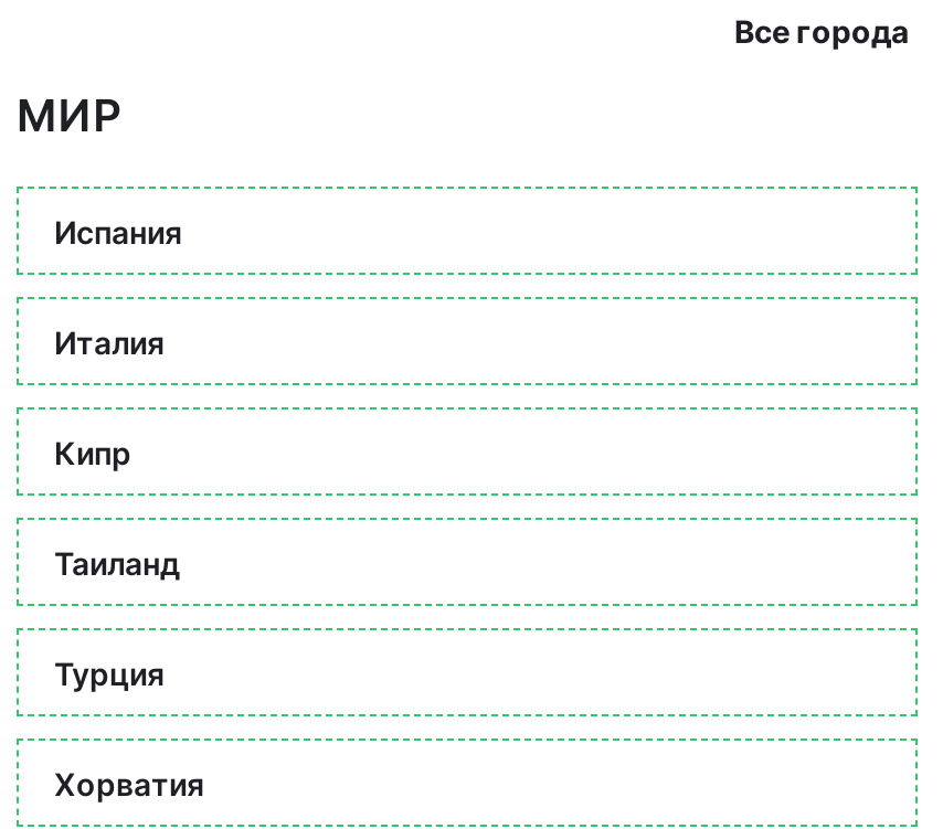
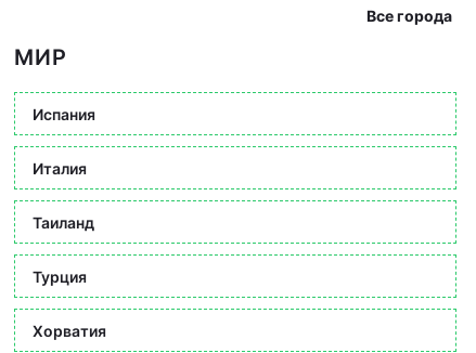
[54,433,131,470] Кипр -> none

